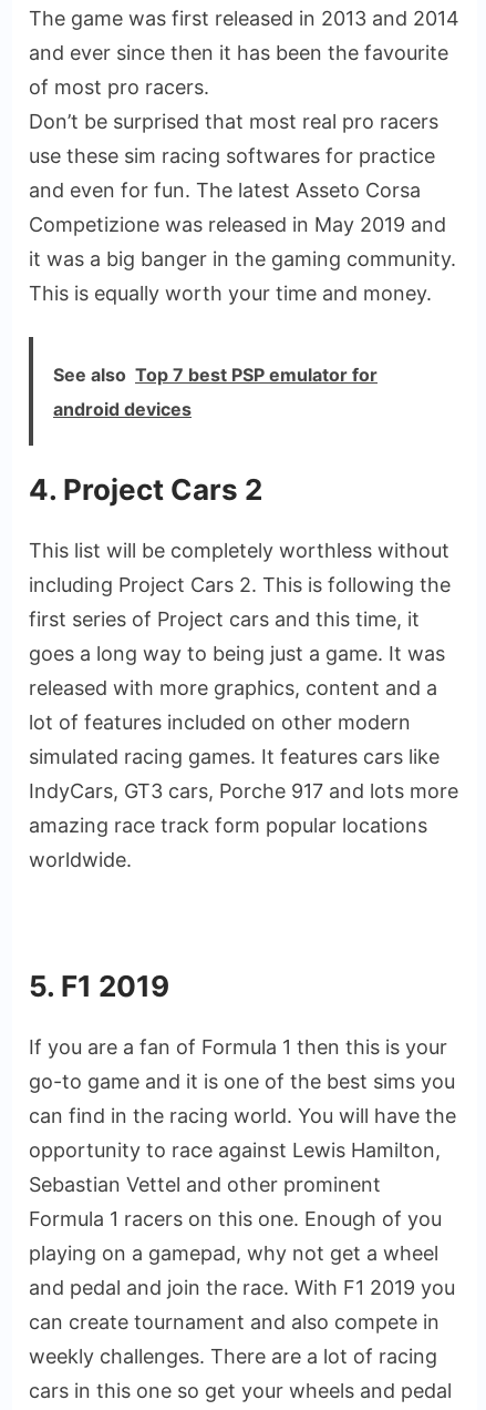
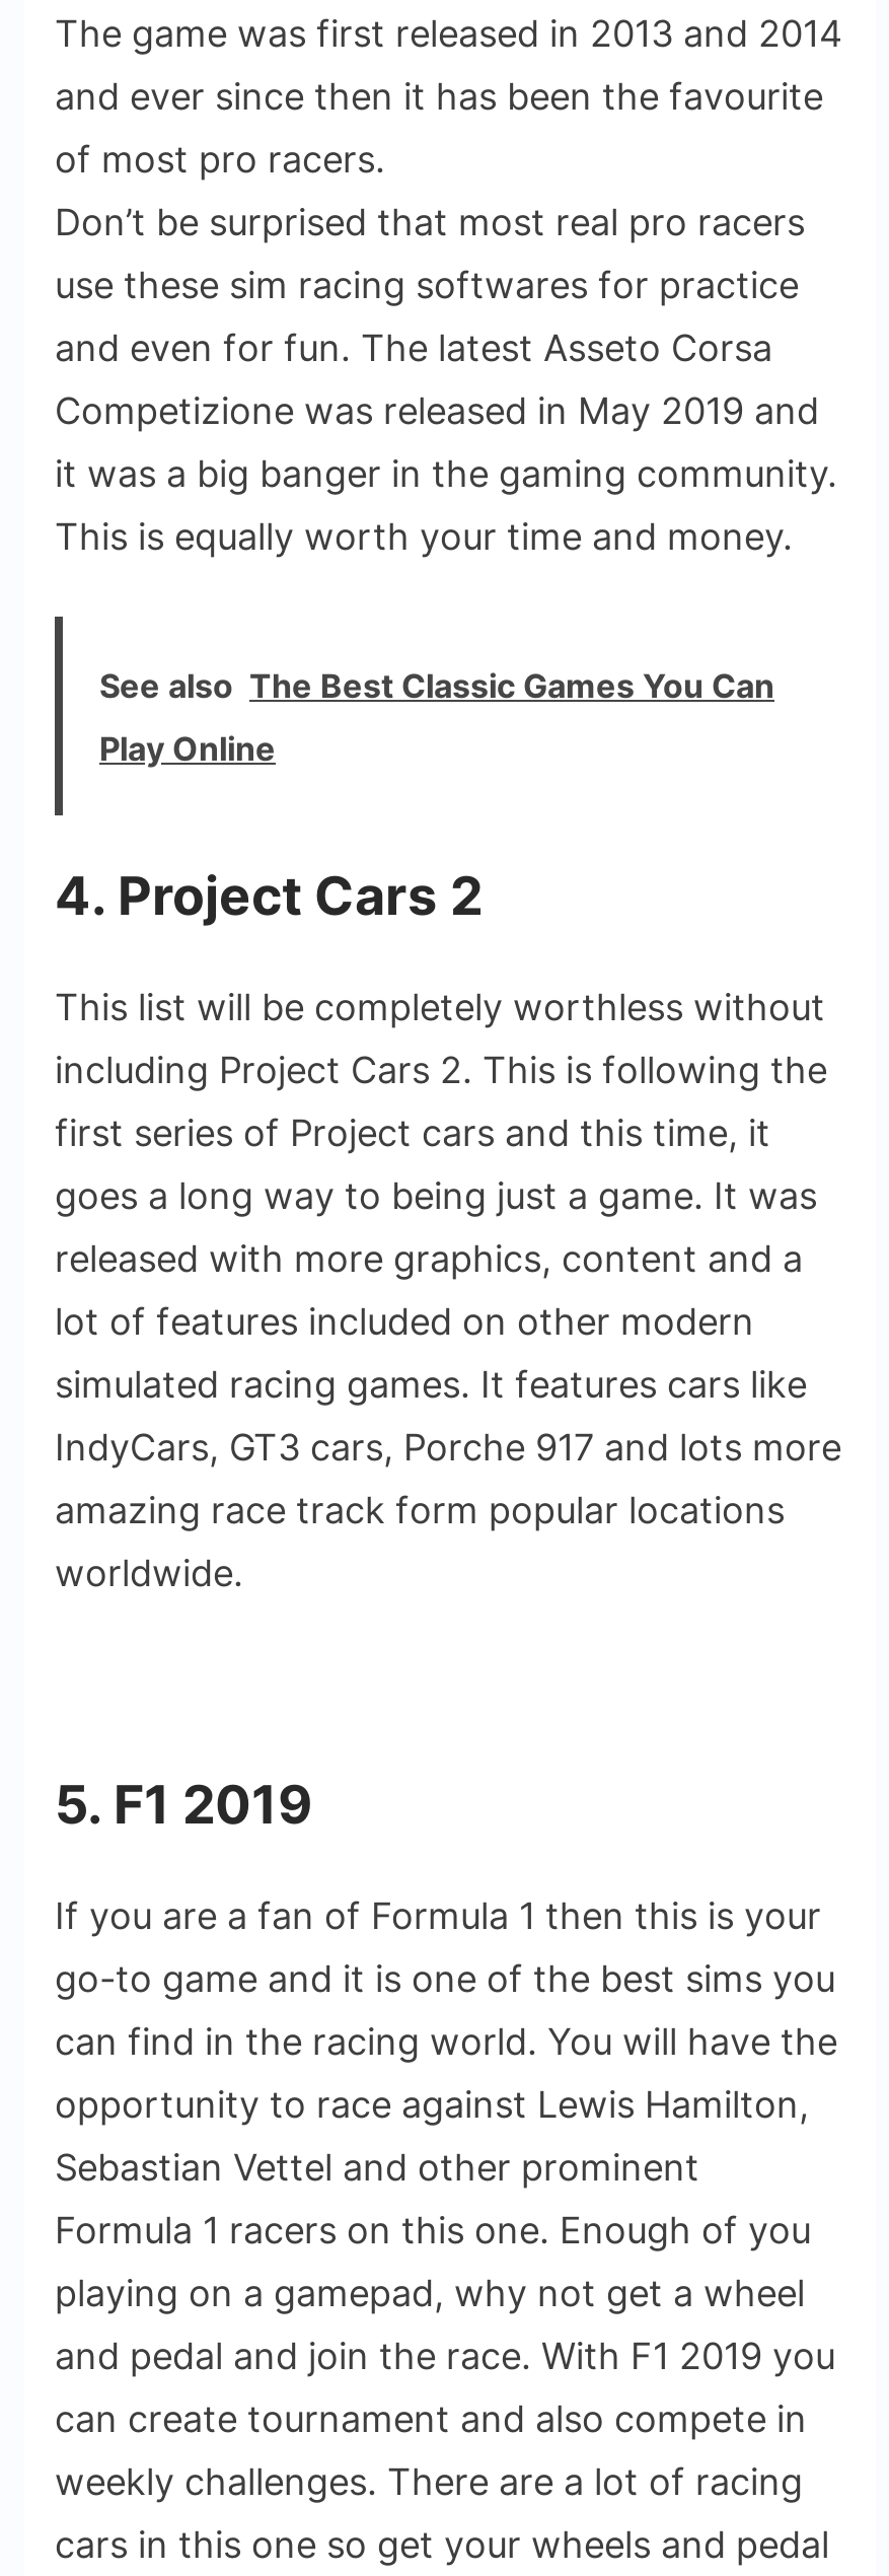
[53,363,378,386] See also Top 7 best PSP emulator for -> [99,665,774,705] See also The Best Classic Games You Can
[53,398,192,420] android devices -> [99,728,276,768] Play Online

